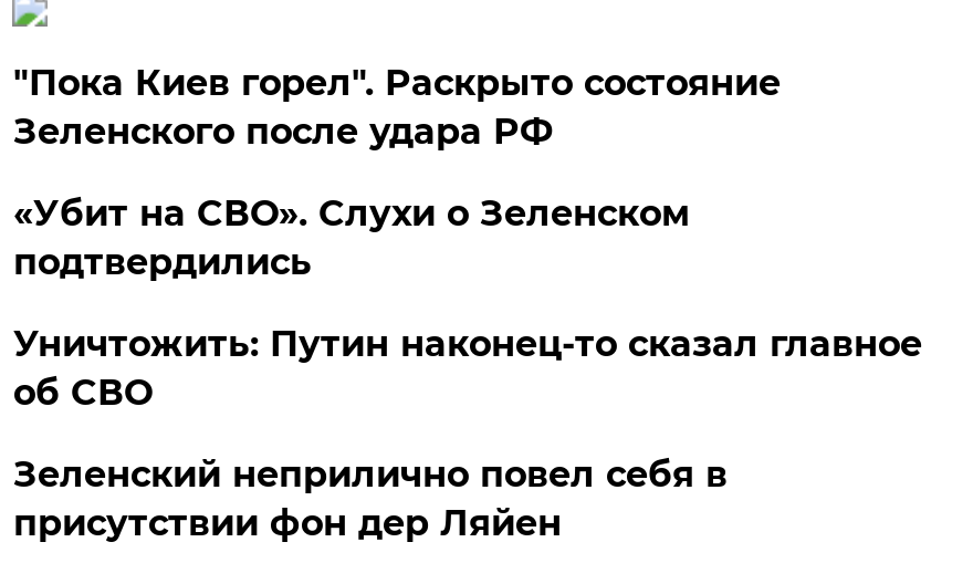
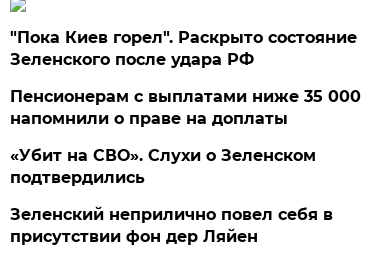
none -> [10,87,361,128] Пенсионерам с выплатами ниже 35 000 | напомнили о праве на доплаты
moved [13,192,690,283] -> [10,146,316,187]: «Убит на СВО». Слухи о Зеленском | подтвердились
[13,323,922,414] Уничтожить: Путин наконец-то сказал главное | об СВО -> none

